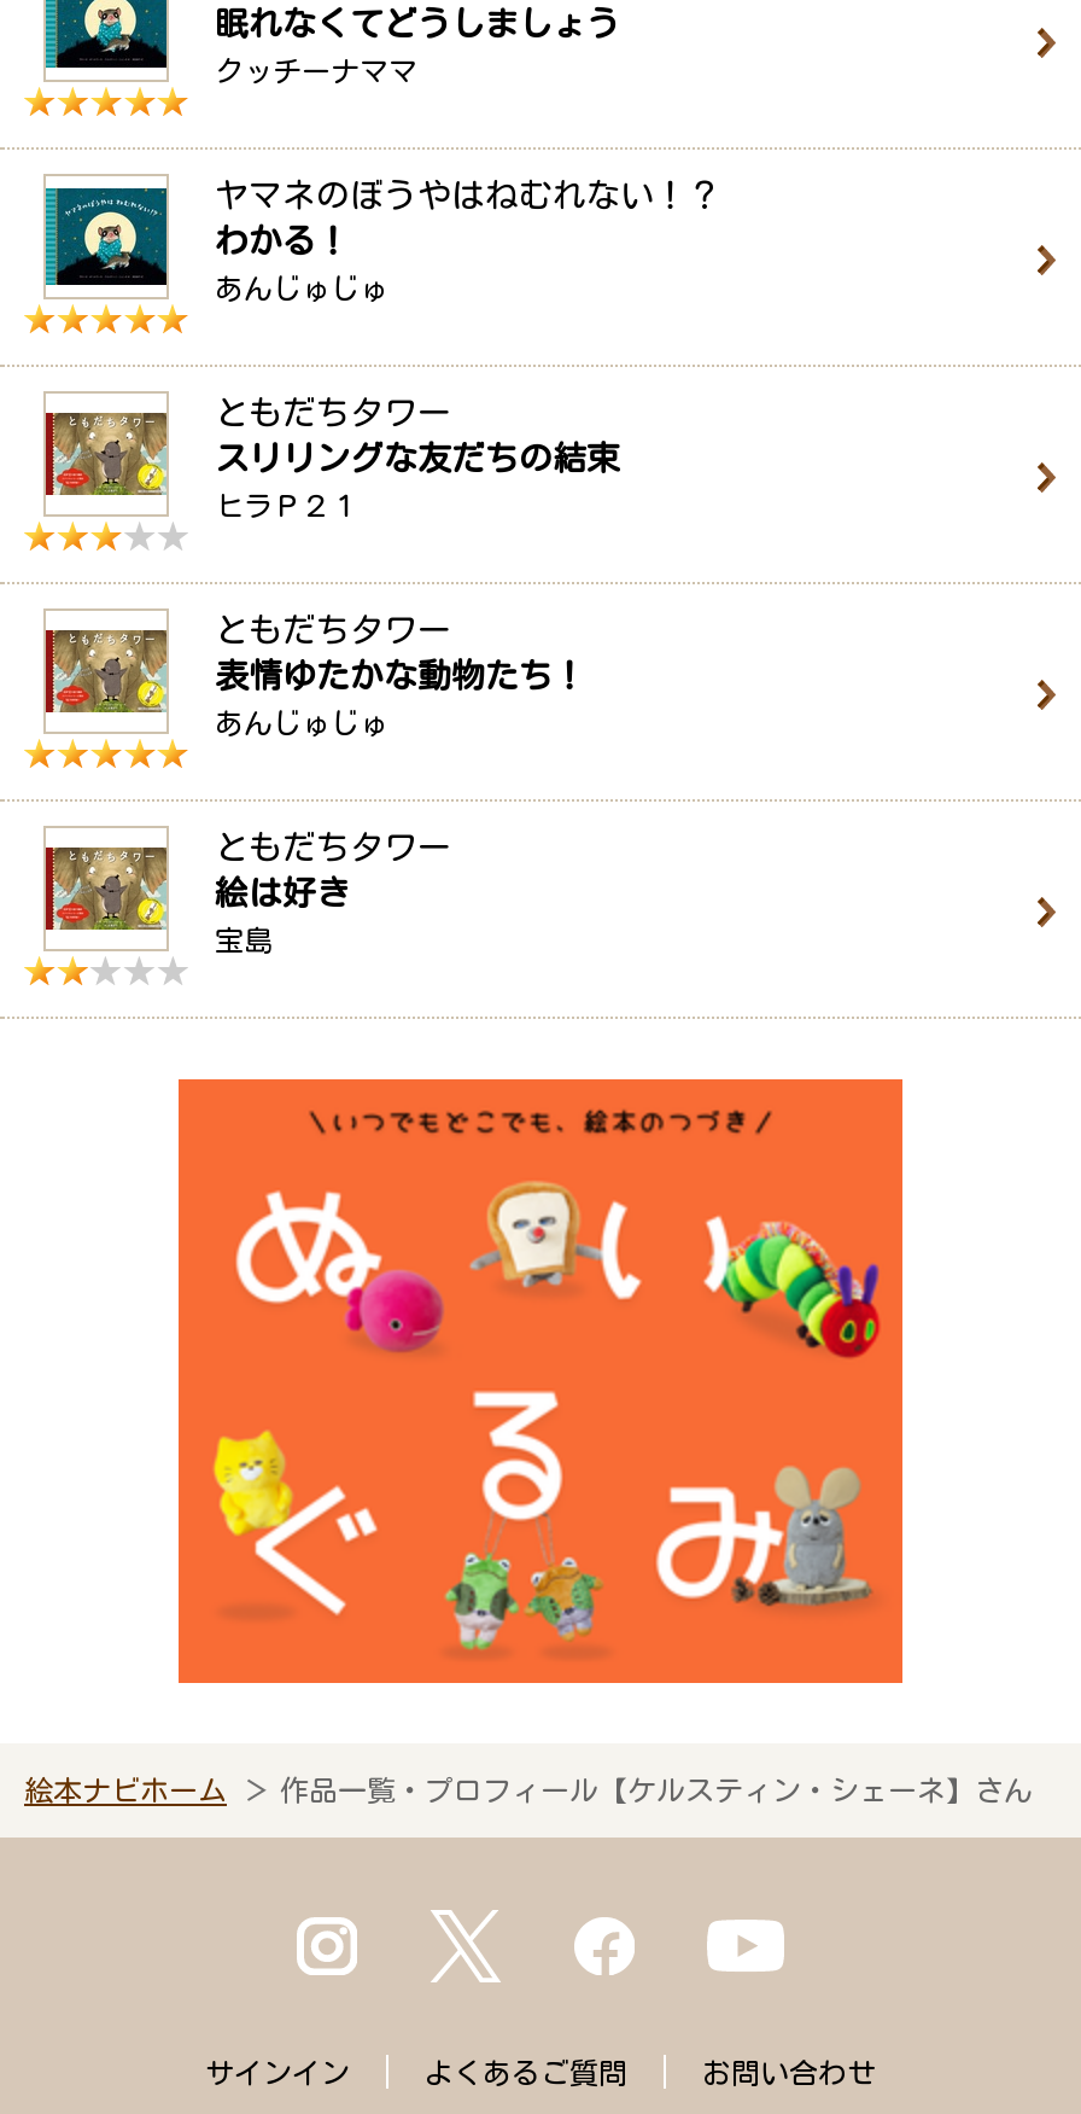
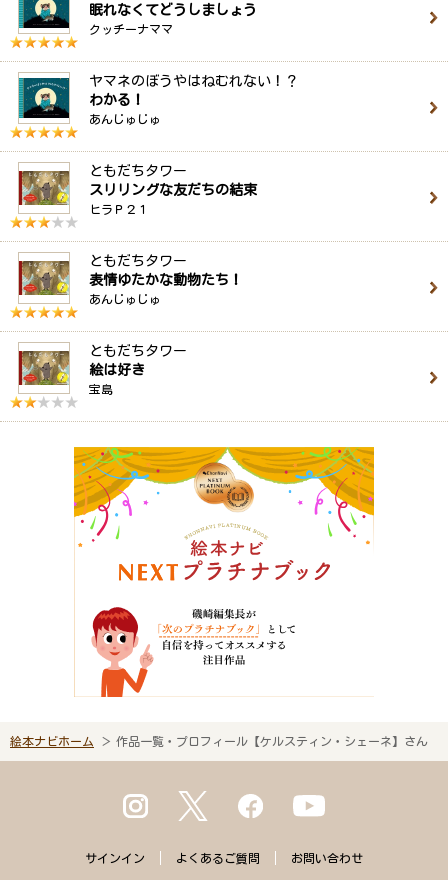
[176,1077,905,1685] [image] -> [73,446,374,697] [image]

